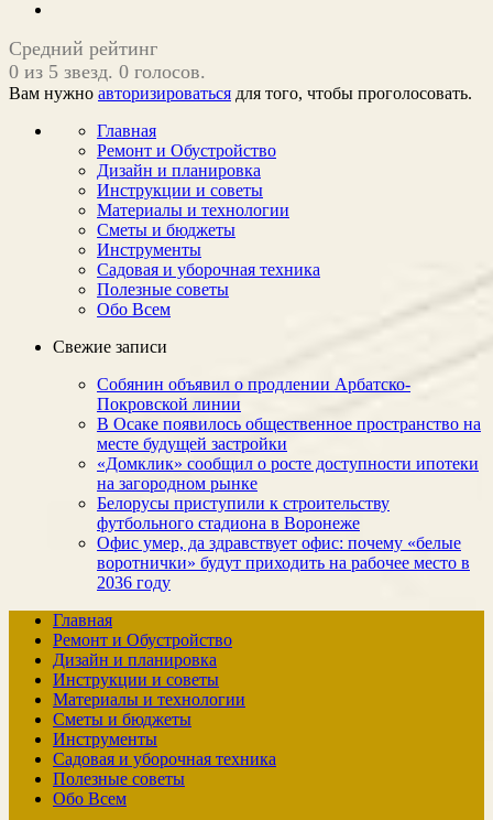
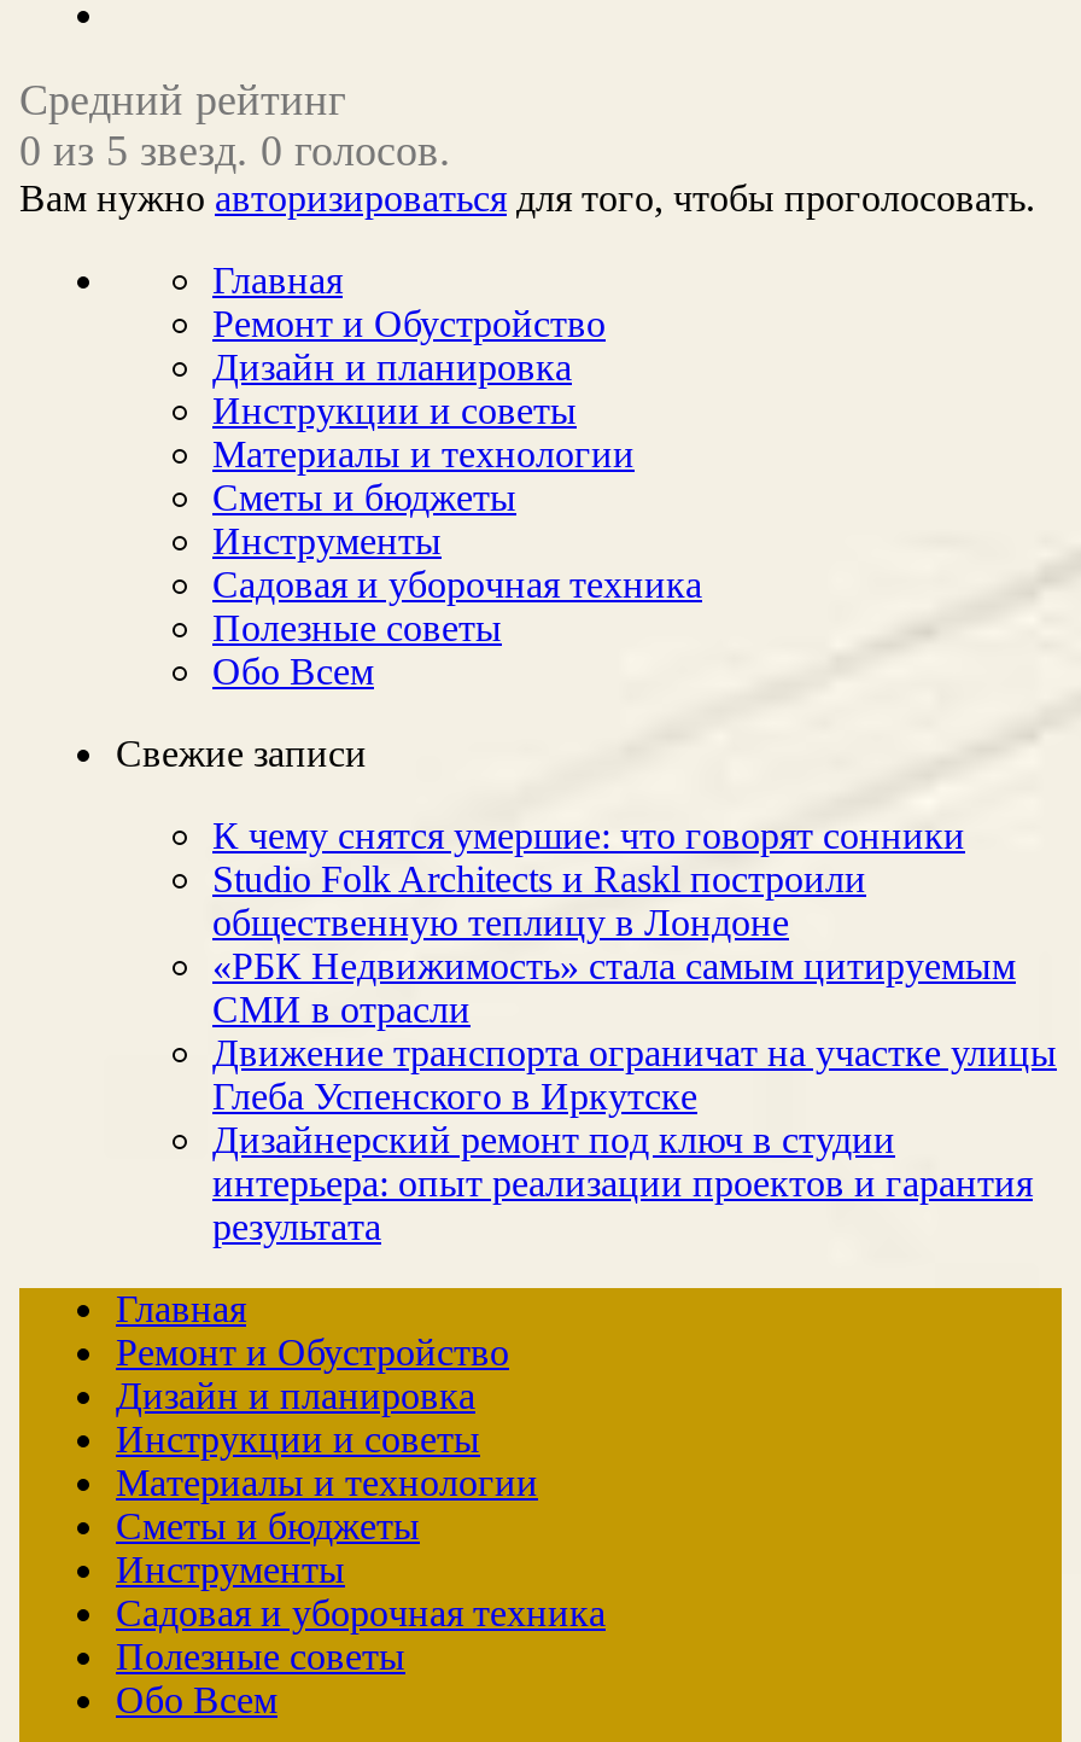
[97,375,481,592] Собянин объявил о продлении Арбатско- | Покровской линии | В Осаке появилось общественное пространство на | месте будущей застройки | «Домклик» сообщил о росте доступности ипотеки | на загородном рынке | Белорусы приступили к строительству | футбольного стадиона в Воронеже | Офис умер, да здравствует офис: почему «белые | воротнички» будут приходить на рабочее место в | 2036 году -> [212,814,1057,1247] К чему снятся умершие: что говорят сонники | Studio Folk Architects и Raskl построили | общественную теплицу в Лондоне | «РБК Недвижимость» стала самым цитируемым | СМИ в отрасли | Движение транспорта ограничат на участке улицы | Глеба Успенского в Иркутске | Дизайнерский ремонт под ключ в студии | интерьера: опыт реализации проектов и гарантия | результата

